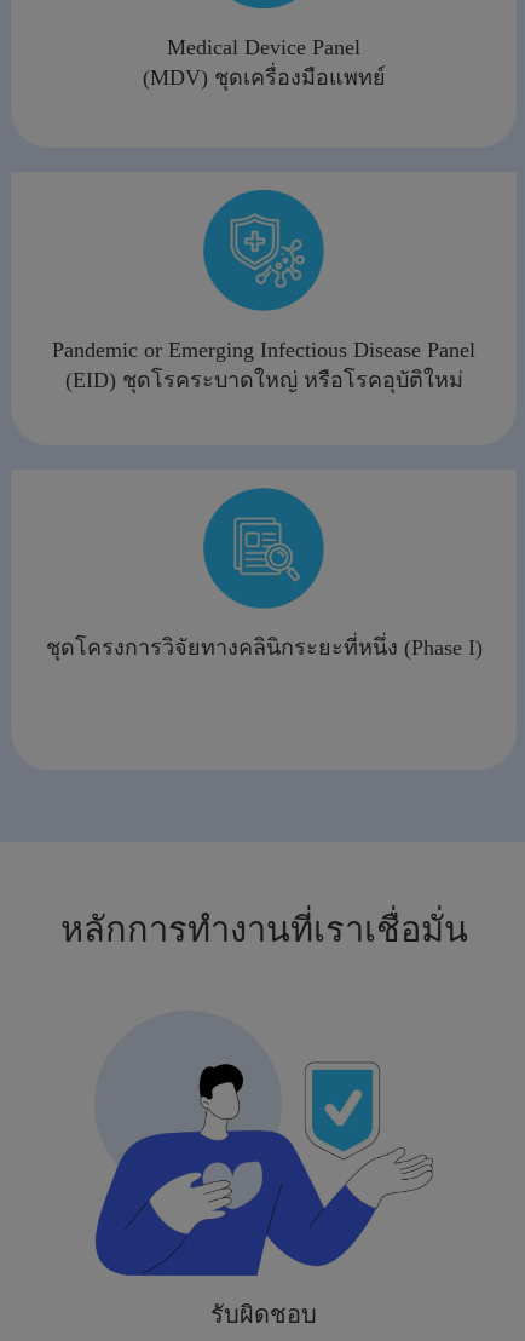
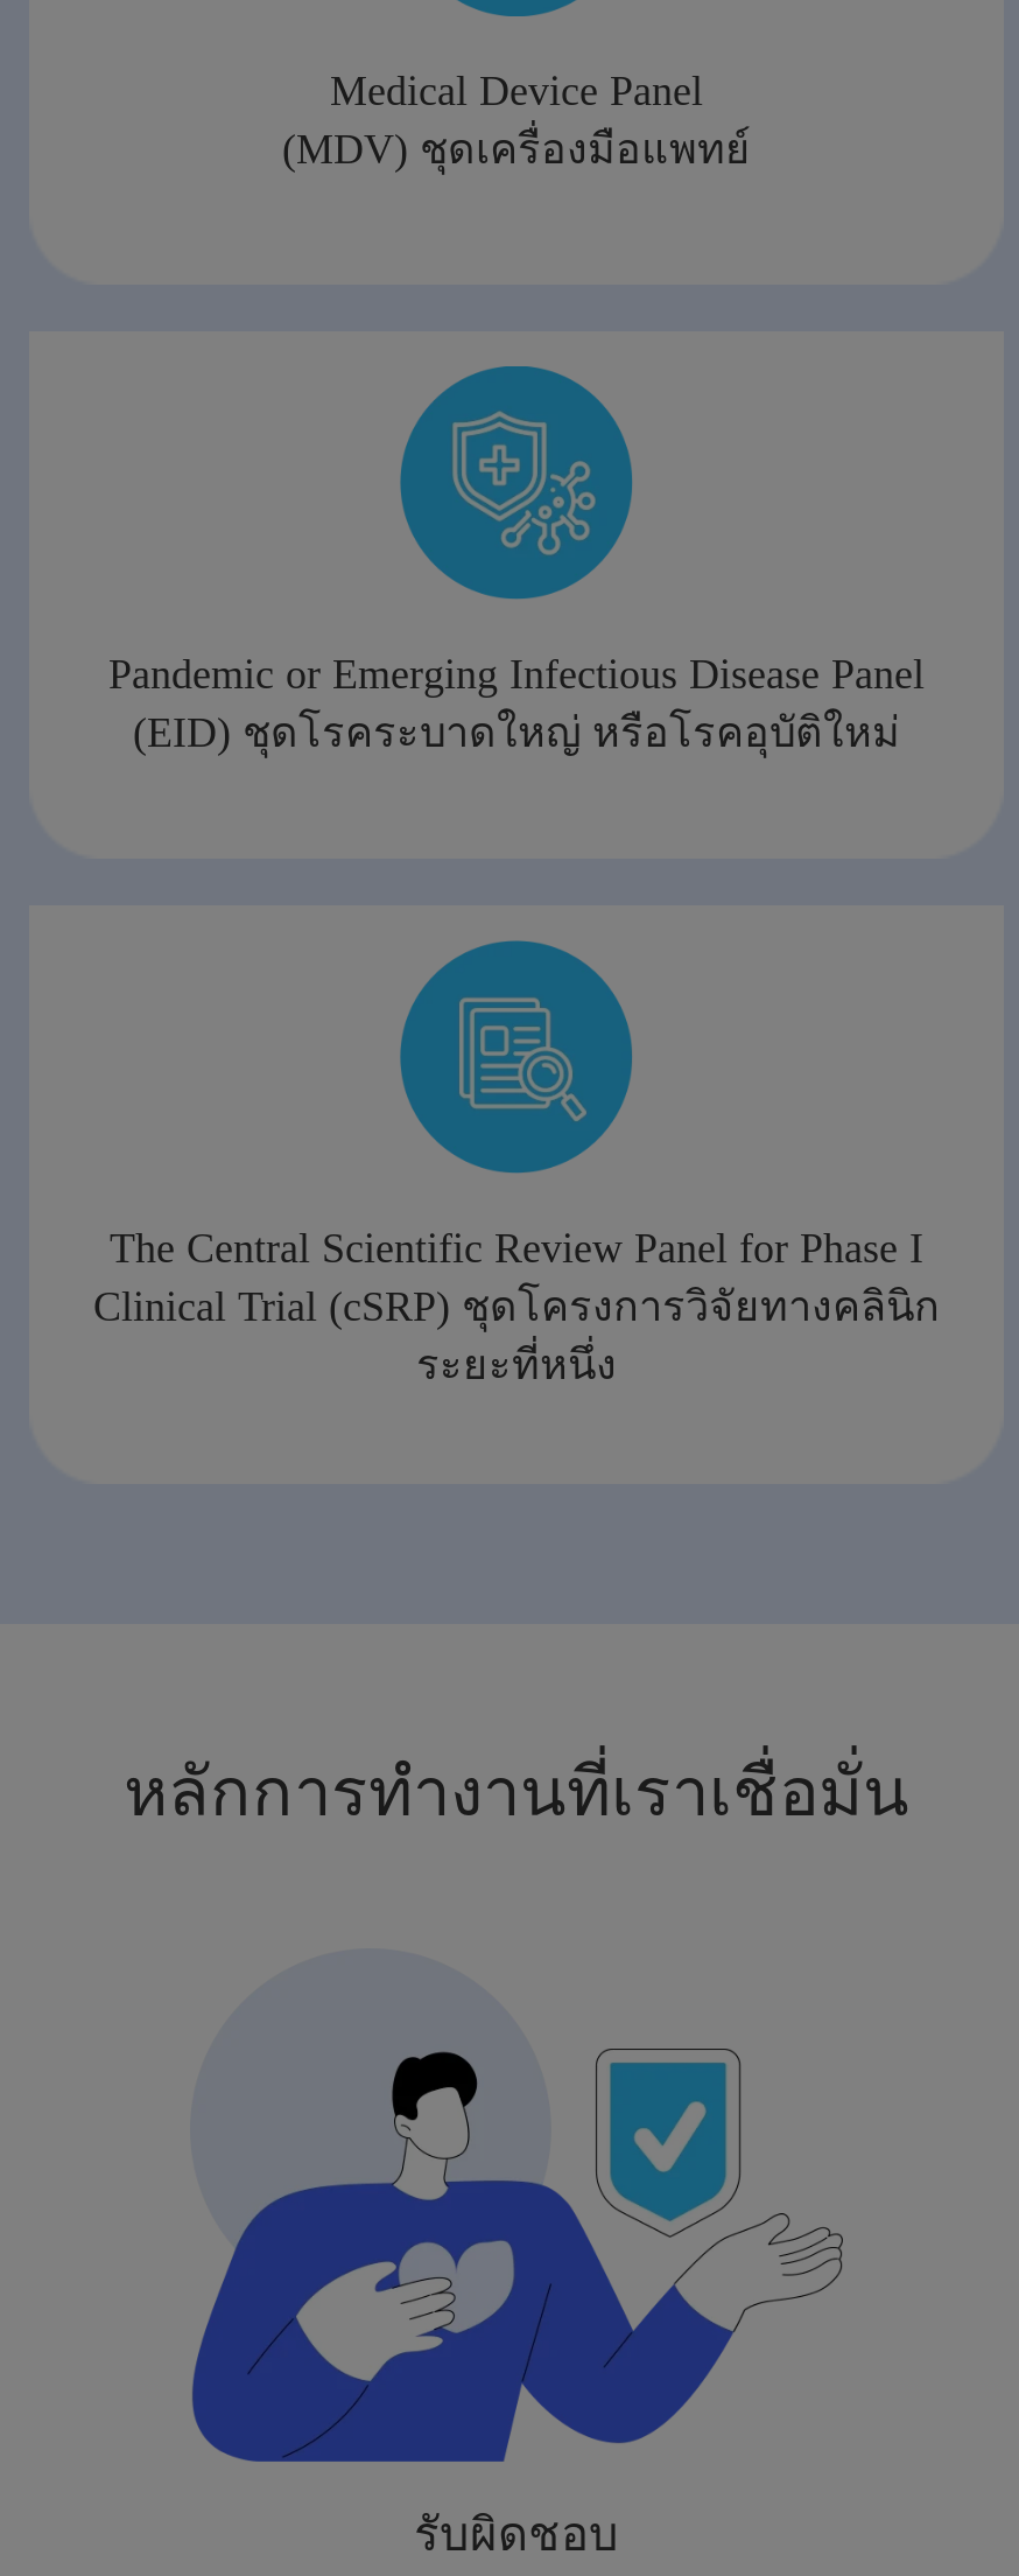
[45,635,482,660] ชุดโครงการวิจัยทางคลินิกระยะที่หนึ่ง (Phase I) -> [93,1225,940,1388] The Central Scientific Review Panel for Phase I | Clinical Trial (cSRP) ชุดโครงการวิจัยทางคลินิก | ระยะที่หนึ่ง

